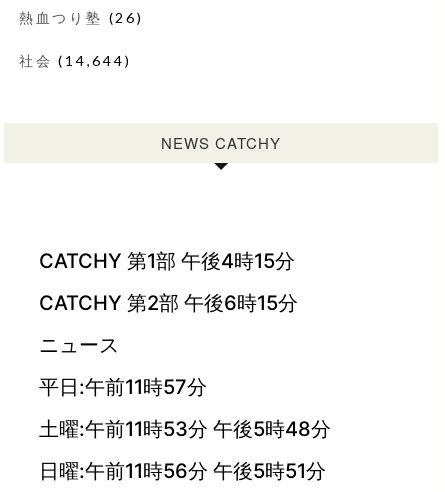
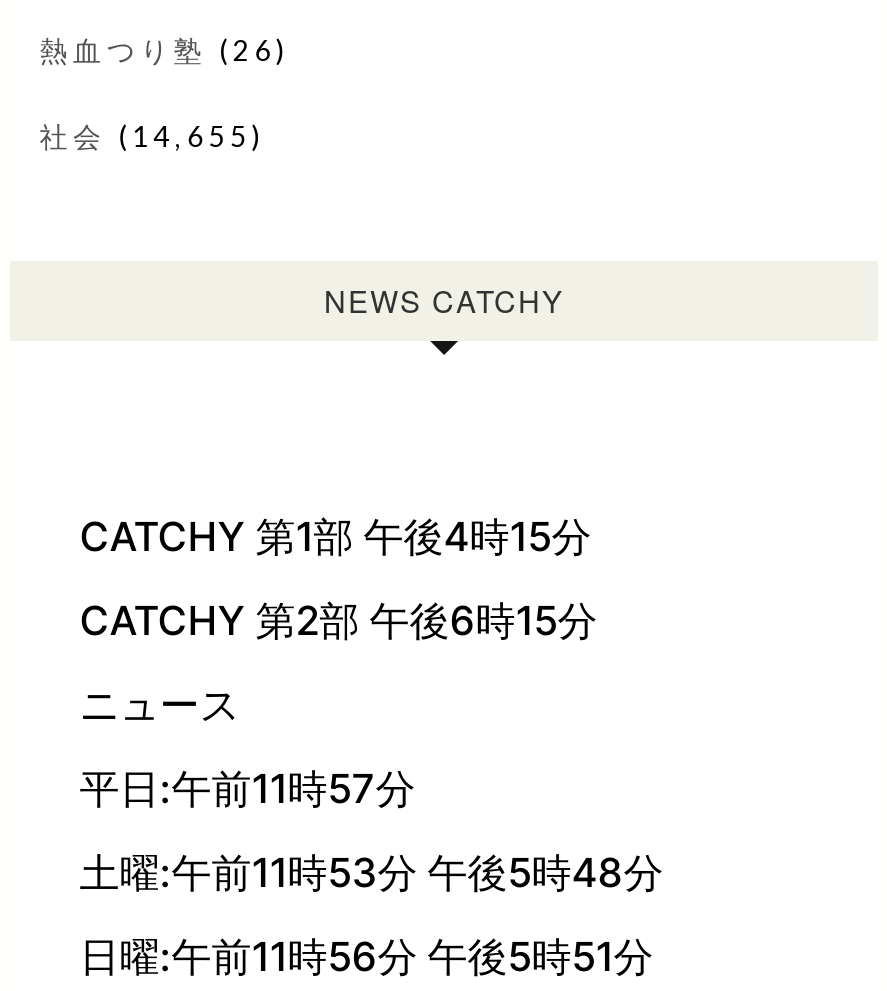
[19,52,131,69] 社会(14,644) -> [39,119,265,153] 社会(14,655)

